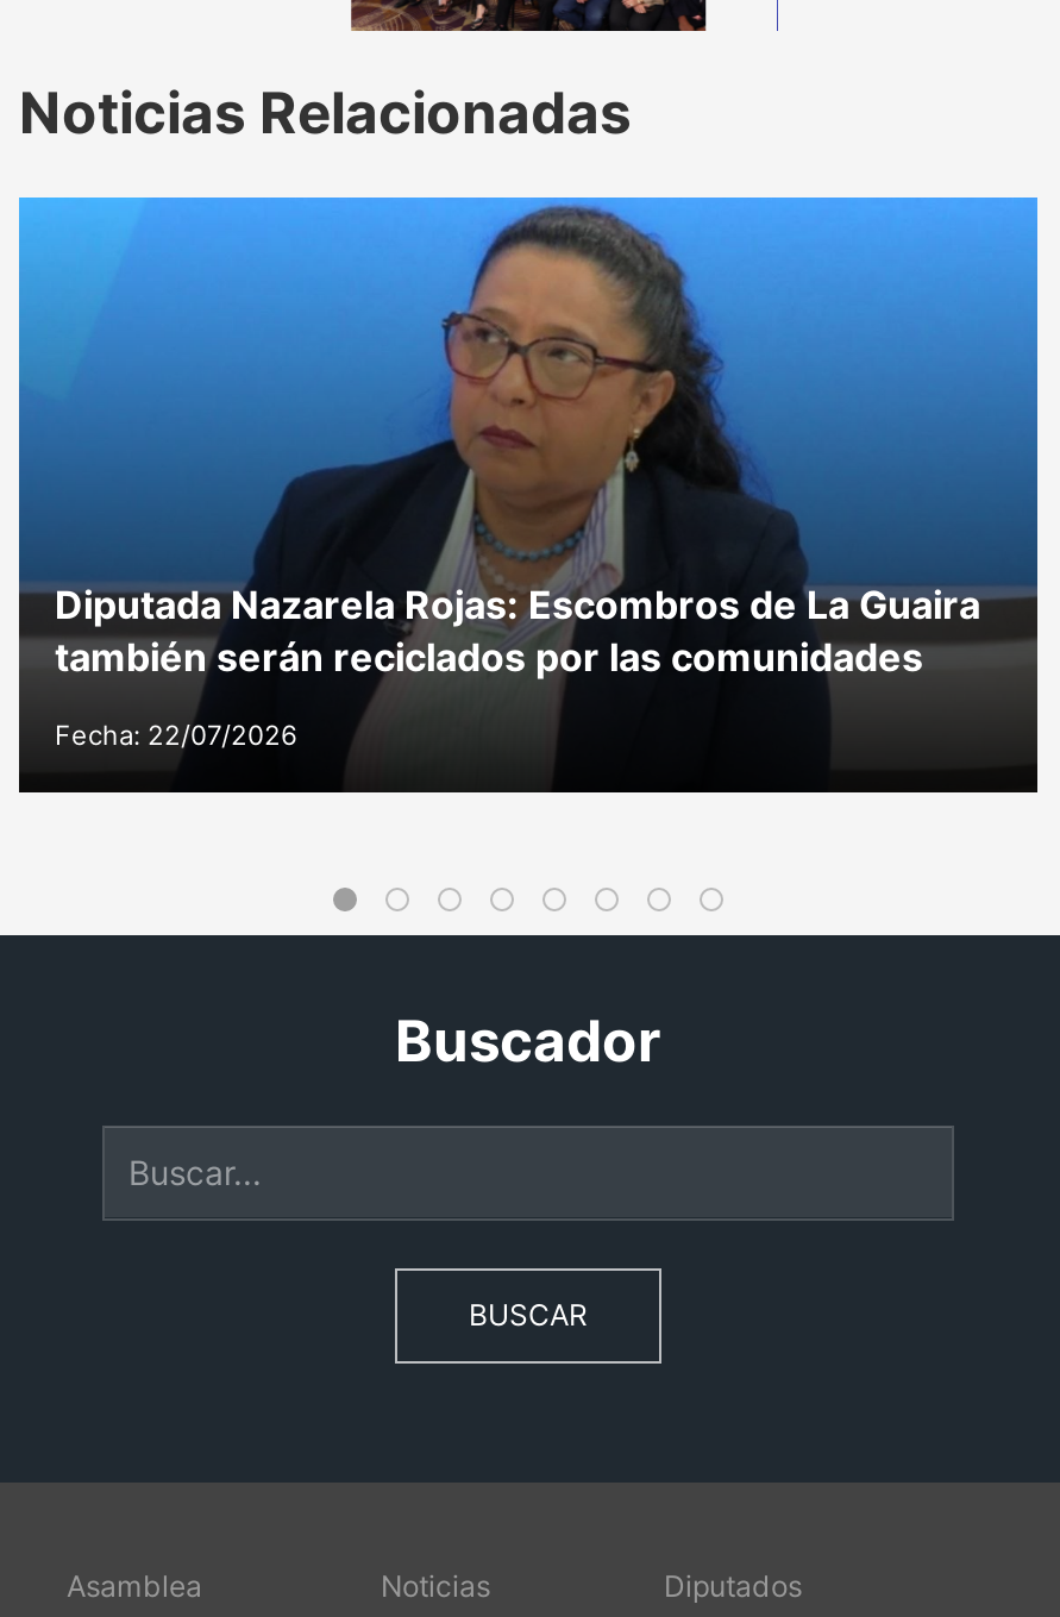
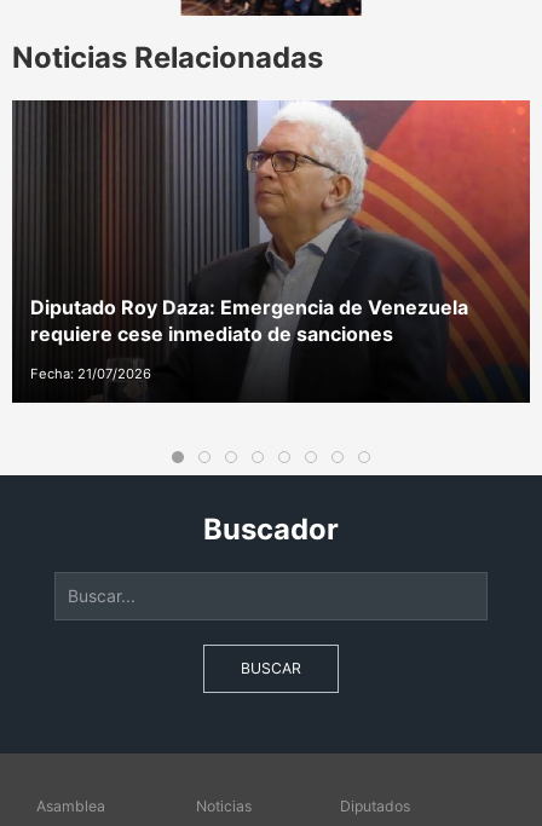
[17,195,1040,776] [image] | Diputada Nazarela Rojas: Escombros de La Guaira | también serán reciclados por las comunidades -> [11,99,531,393] [image] | Diputado Roy Daza: Emergencia de Venezuela | requiere cese inmediato de sanciones
[55,718,297,751] Fecha: 22/07/2026 -> [30,365,151,382] Fecha: 21/07/2026

